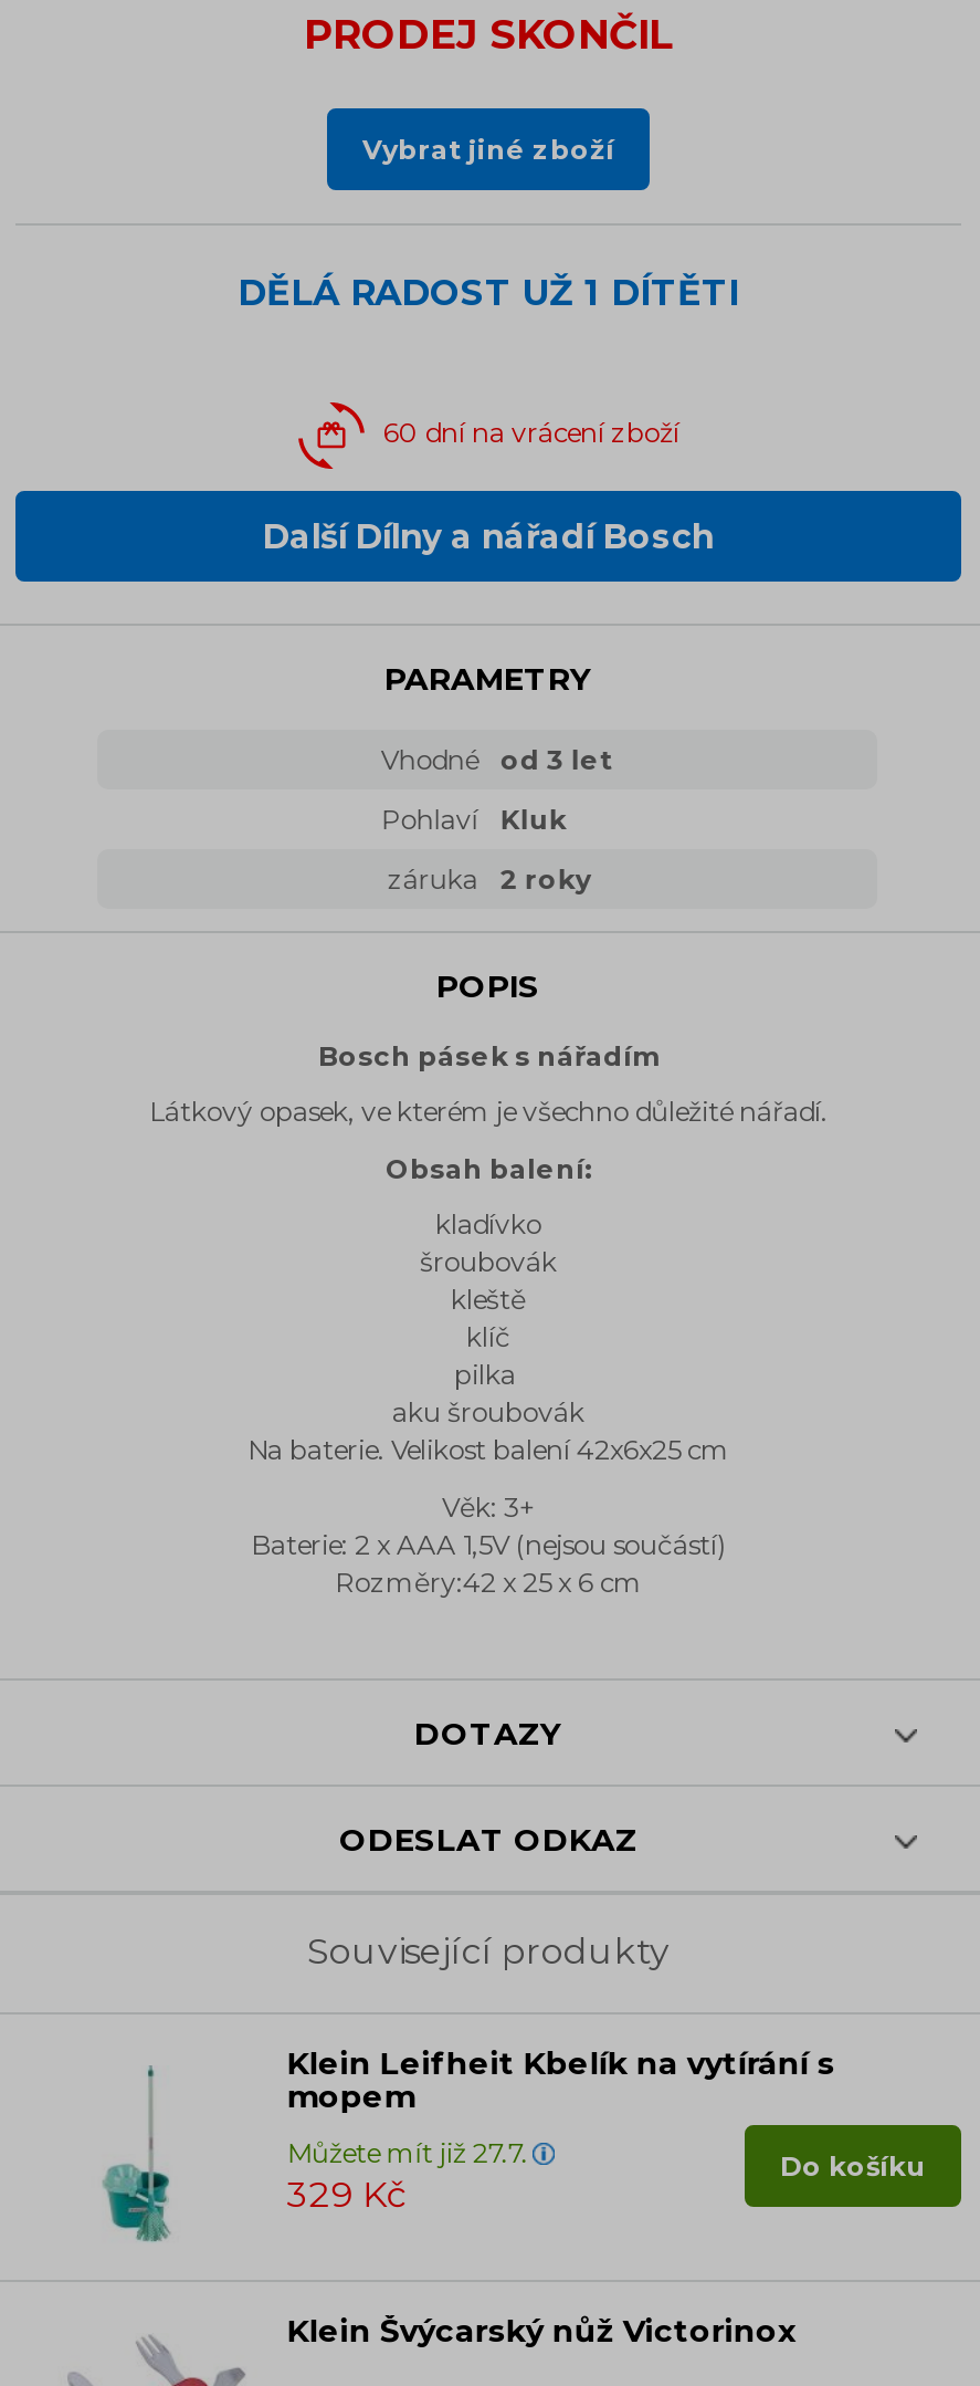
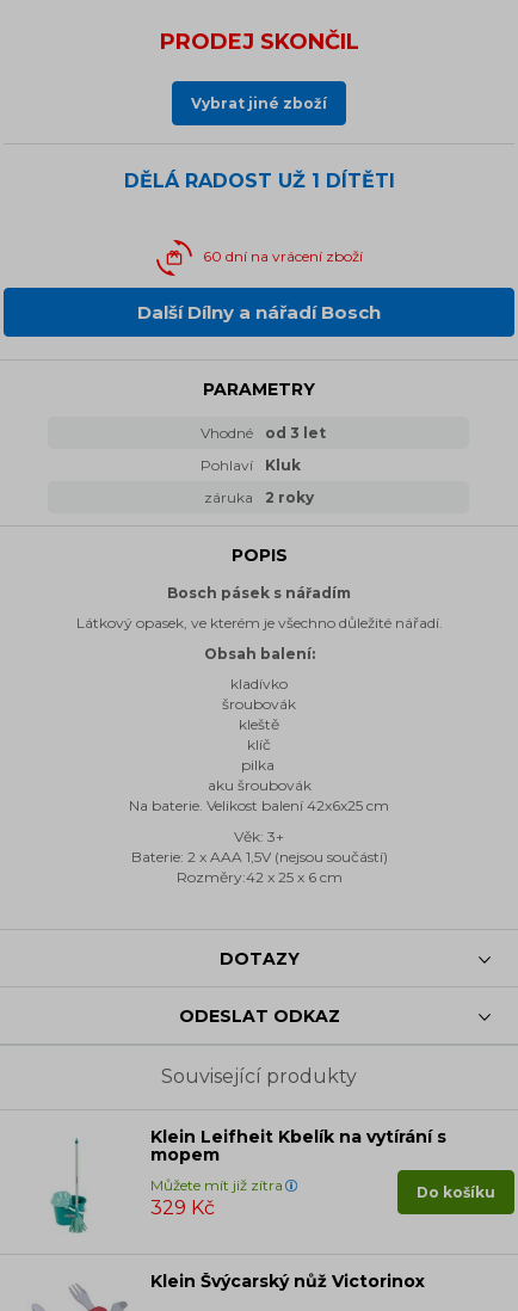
[287,2137,528,2170] Můžete mít již 27.7. -> [150,1176,283,1194] Můžete mít již zítra

